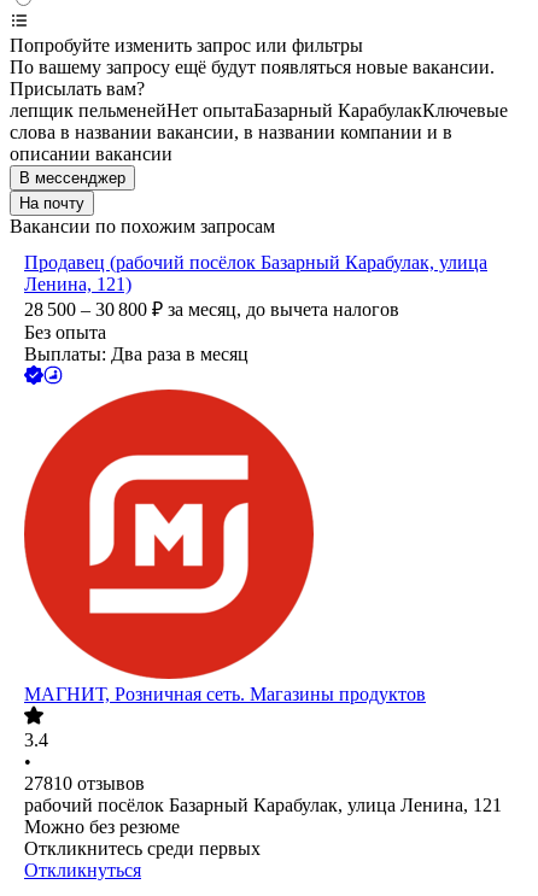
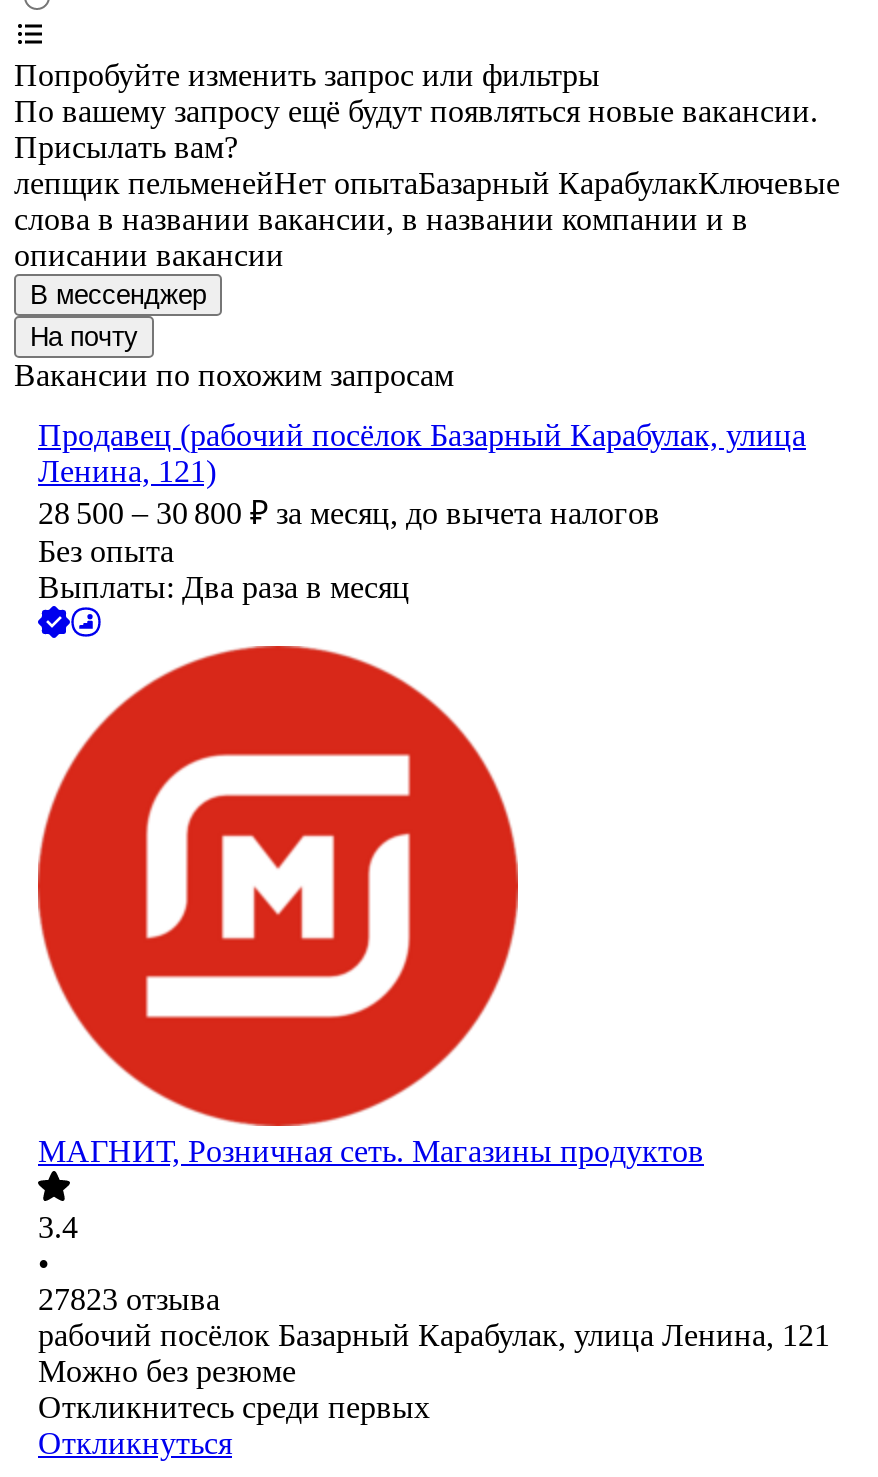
[24,774,145,794] 27810 отзывов -> [38,1283,220,1317] 27823 отзыва

